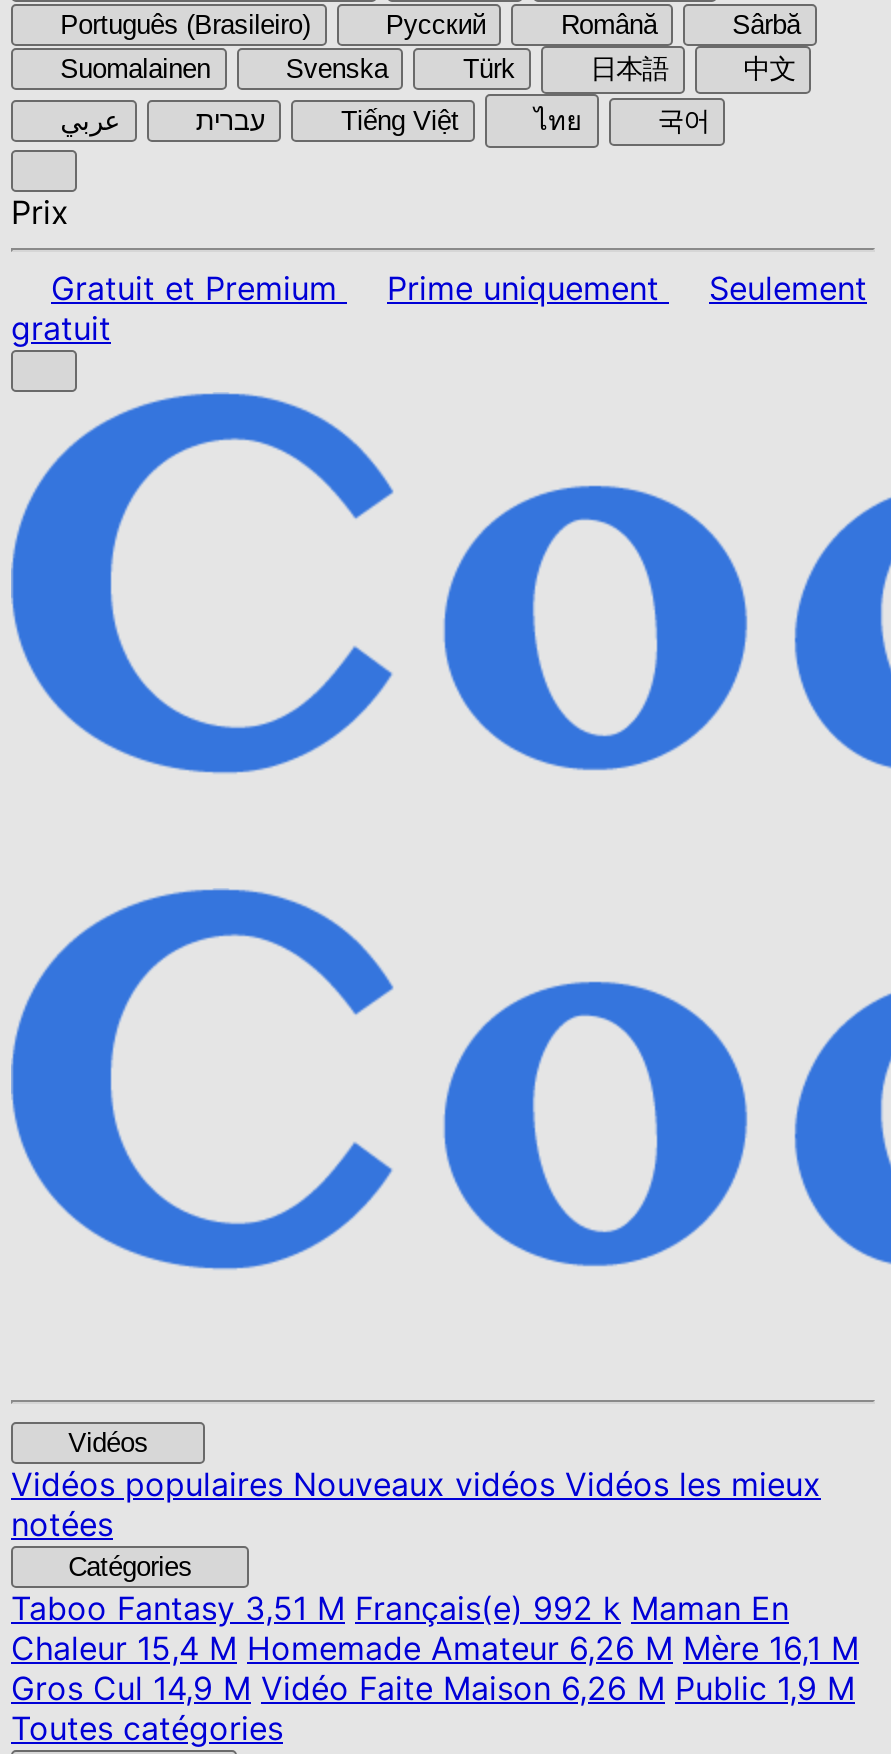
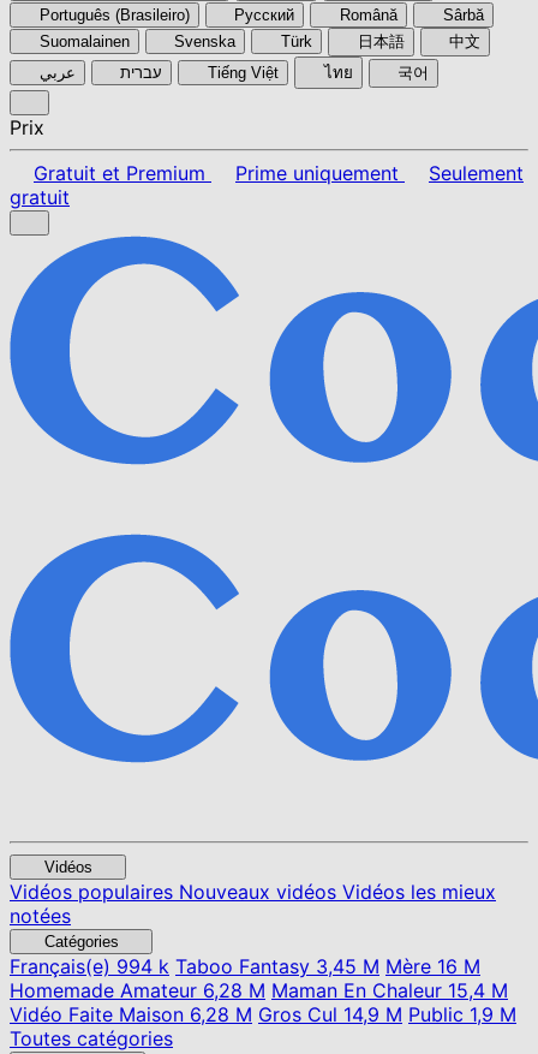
[11,1588,859,1708] Taboo Fantasy3,51 M Français(e) 992 k Maman En | Chaleur 15,4 M Homemade Amateur 6,26 M Mère 16,1 M | Gros Cul 14,9 M Vidéo Faite Maison 6,26 M Public 1,9 M -> [10,954,516,1026] Français(e)994 k Taboo Fantasy 3,45 M Mère 16 M | Homemade Amateur 6,28 M Maman En Chaleur 15,4 M | Vidéo Faite Maison 6,28 M Gros Cul 14,9 M Public 1,9 M

